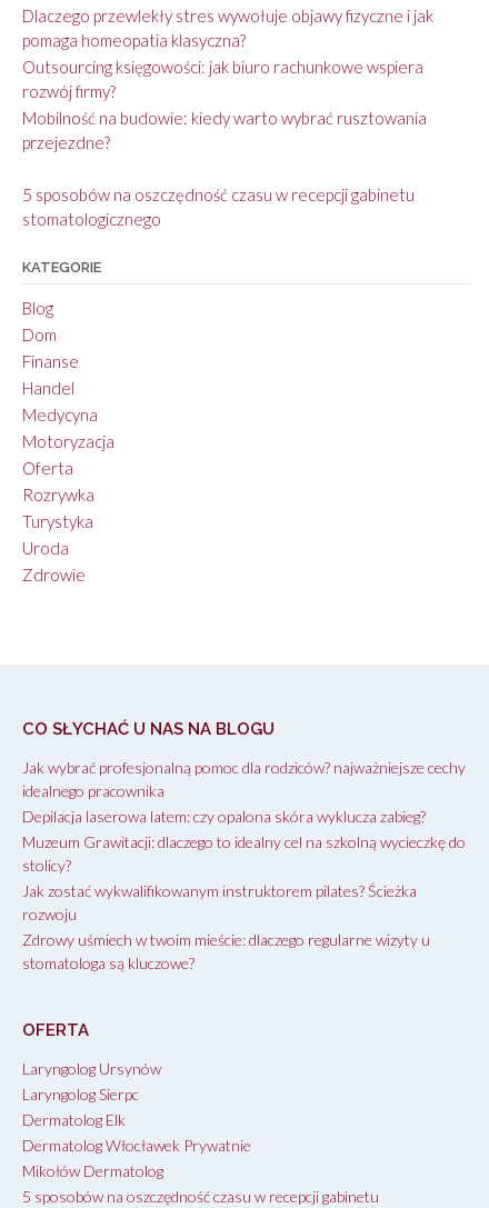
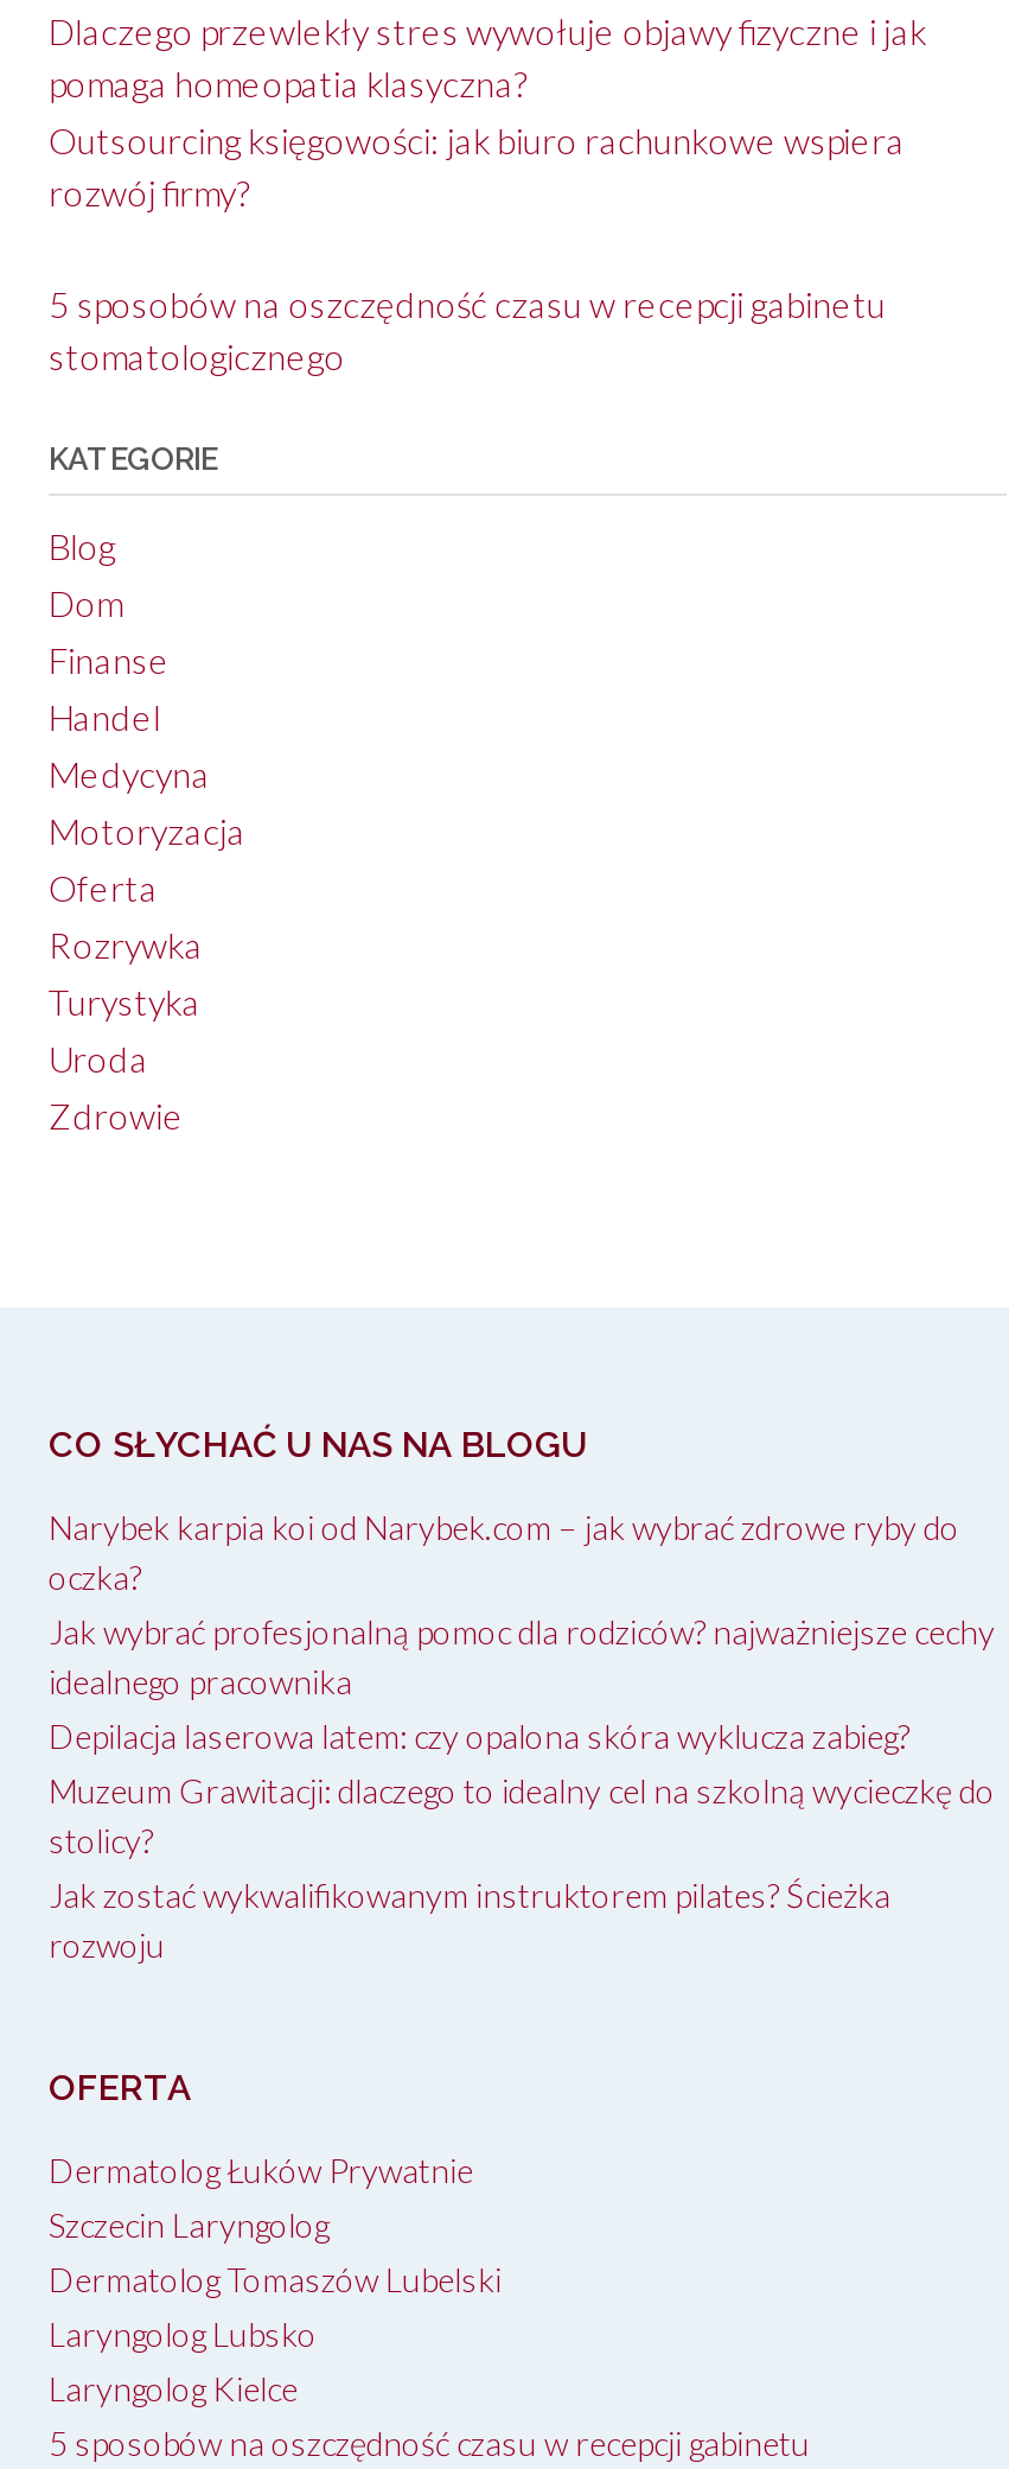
[22,108,427,152] Mobilność na budowie: kiedy warto wybrać rusztowania | przejezdne? -> none
none -> [49,1508,959,1598] Narybek karpia koi od Narybek.com – jak wybrać zdrowe ryby do | oczka?
[22,930,430,972] Zdrowy uśmiech w twoim mieście: dlaczego regularne wizyty u | stomatologa są kluczowe? -> none
[22,1059,251,1180] Laryngolog Ursynów | Laryngolog Sierpc | Dermatolog Elk | Dermatolog Włocławek Prywatnie | Mikołów Dermatolog -> [49,2151,502,2409] Dermatolog Łuków Prywatnie | Szczecin Laryngolog | Dermatolog Tomaszów Lubelski | Laryngolog Lubsko | Laryngolog Kielce

